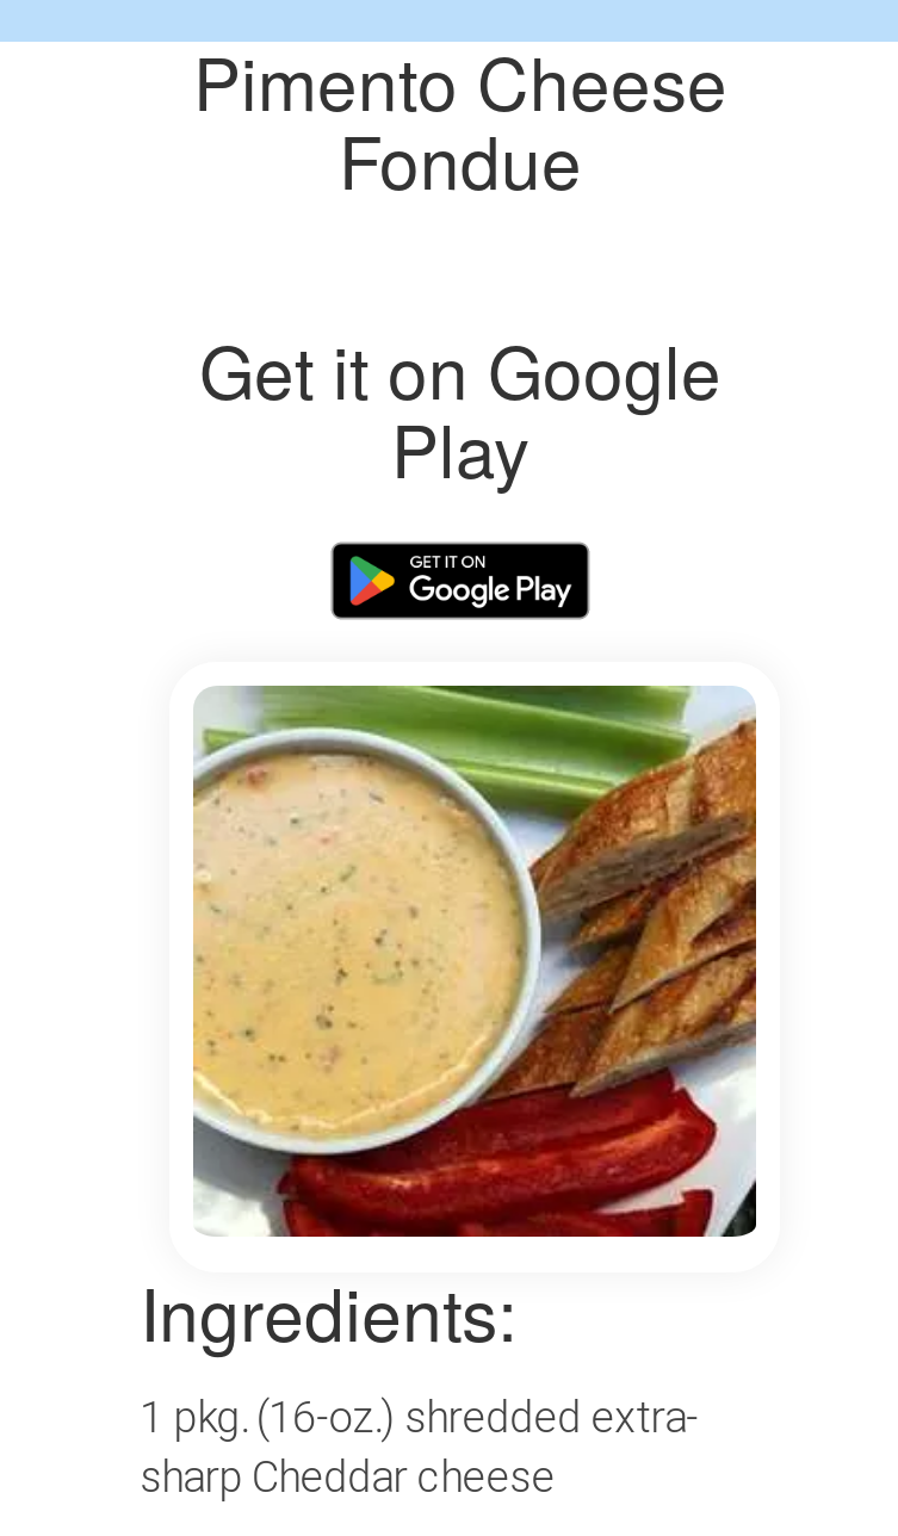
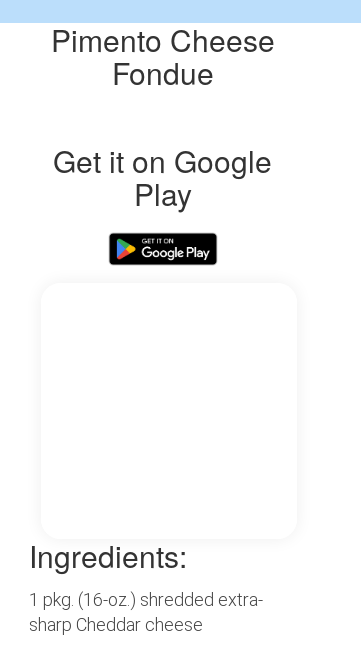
[191,683,758,1239] [image] -> none

